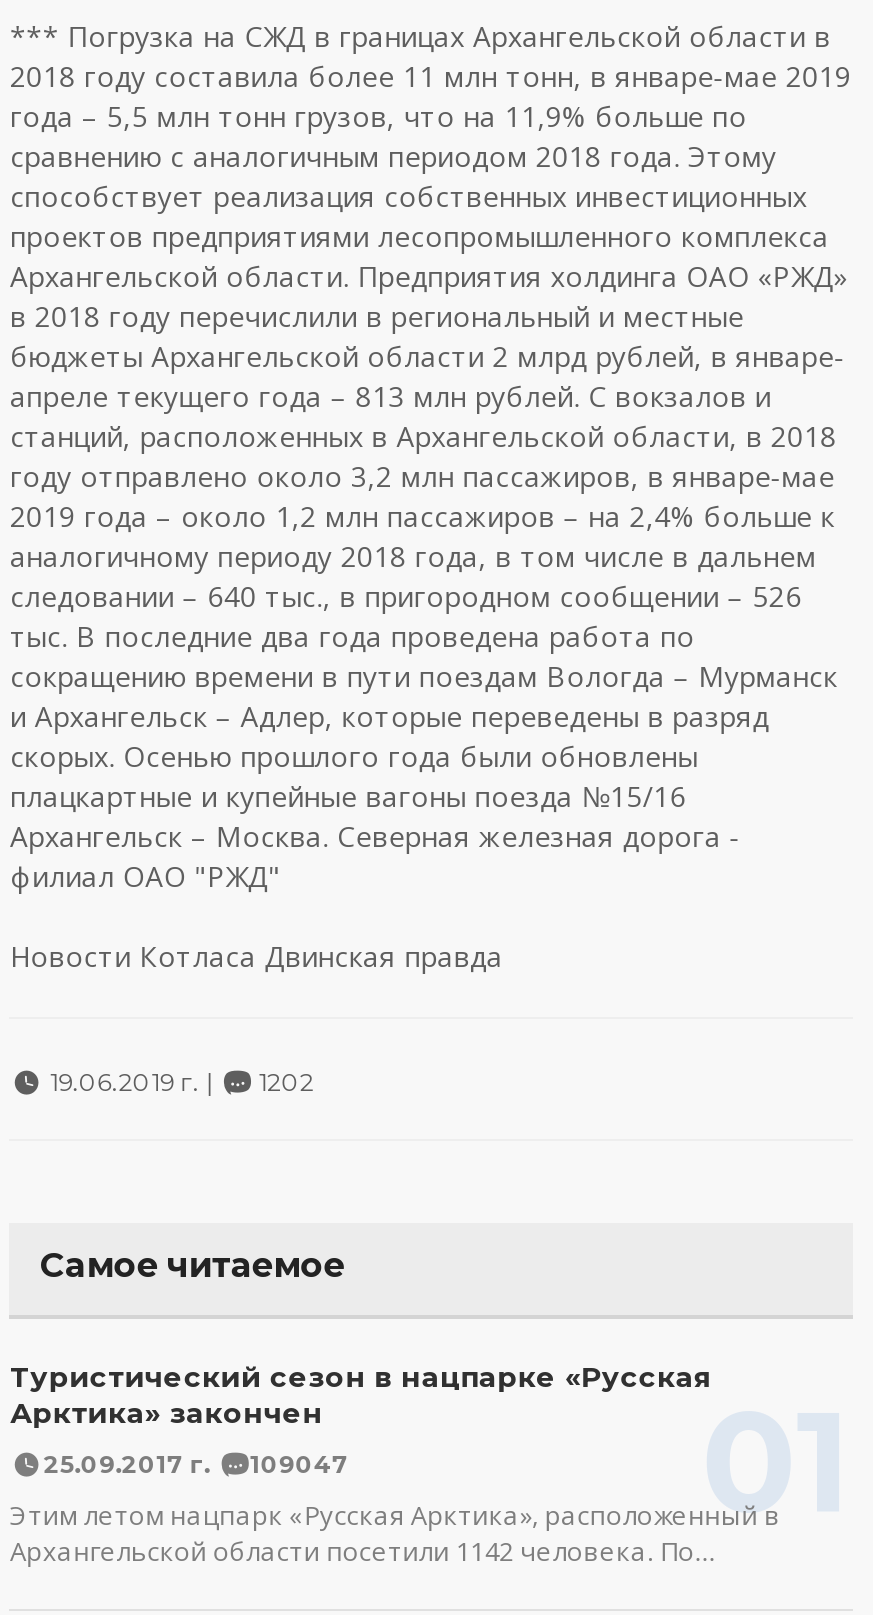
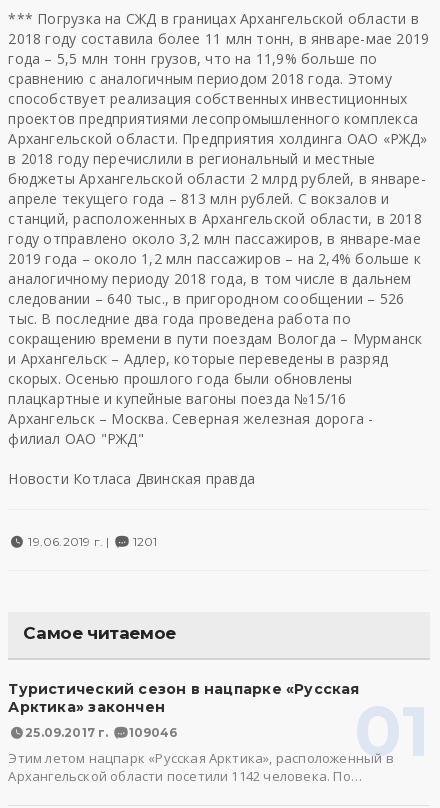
[252,1067,314,1097] 1202 -> [130,534,158,549] 1201
[43,1449,348,1479] 25.09.2017 г. 109047 -> [25,725,178,740] 25.09.2017 г. 109046

